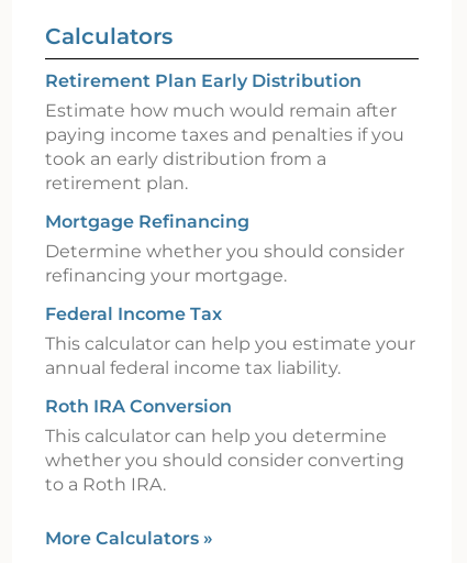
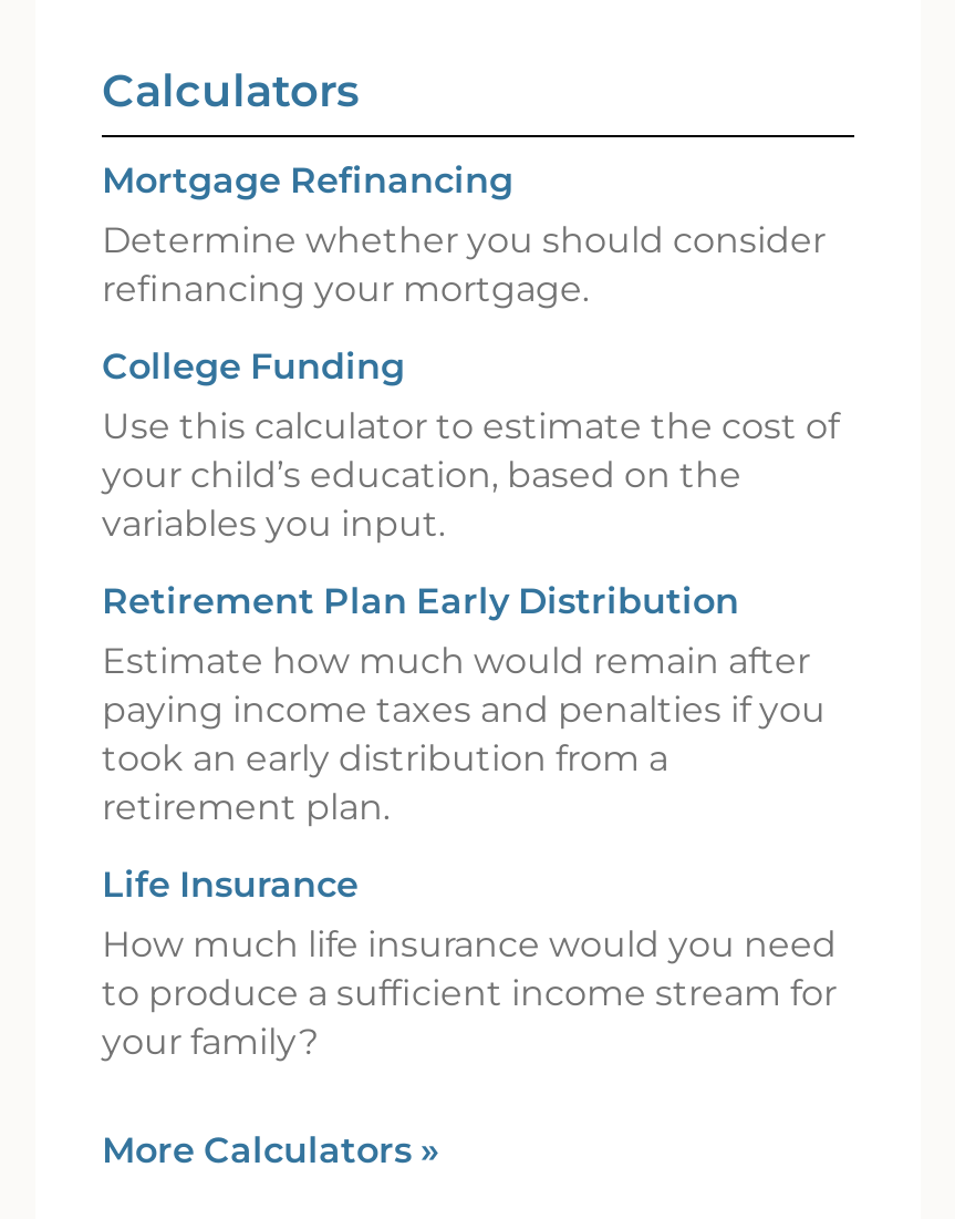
none -> [102,345,839,544] College Funding | Use this calculator to estimate the cost of | your child’s education, based on the | variables you input.
moved [45,70,404,193] -> [102,579,826,828]: Retirement Plan Early Distribution | Estimate how much would remain after | paying income taxes and penalties if you | took an early distribution from a | retirement plan.
moved [45,211,404,286] -> [102,159,826,309]: Mortgage Refinancing | Determine whether you should consider | refinancing your mortgage.
[45,303,415,494] Federal Income Tax | This calculator can help you estimate your | annual federal income tax liability. | Roth IRA Conversion | This calculator can help you determine | whether you should consider converting | to a Roth IRA. -> [102,863,837,1062] Life Insurance | How much life insurance would you need | to produce a sufficient income stream for | your family?

